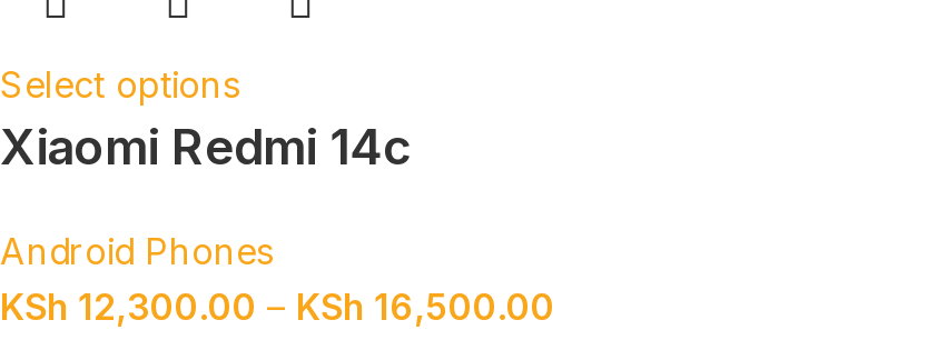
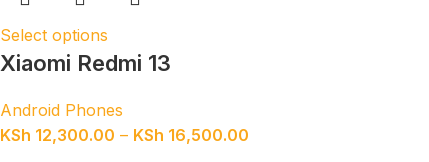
[0,118,412,176] Xiaomi Redmi 14c -> [0,50,171,76] Xiaomi Redmi 13

